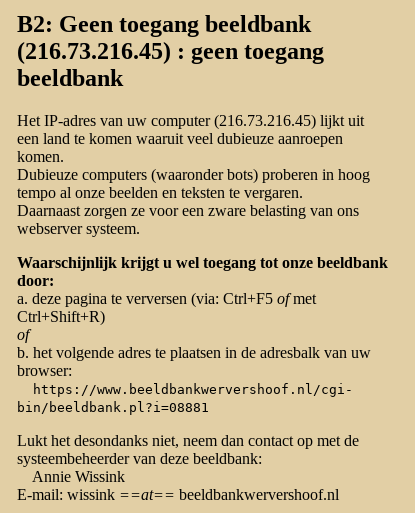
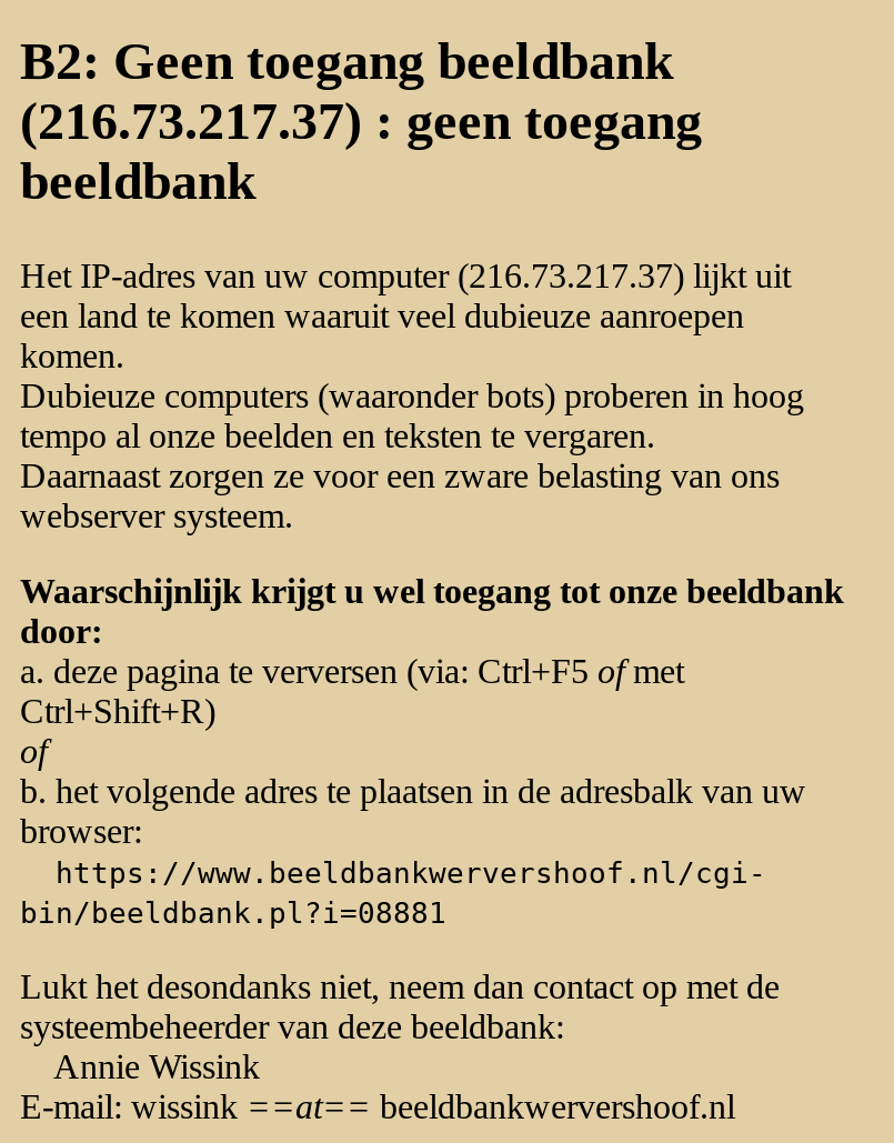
[17,38,324,64] (216.73.216.45) : geen toegang -> [20,92,702,150] (216.73.217.37) : geen toegang
[17,112,364,129] Het IP-adres van uw computer (216.73.216.45) lijkt uit -> [20,256,791,294] Het IP-adres van uw computer (216.73.217.37) lijkt uit

